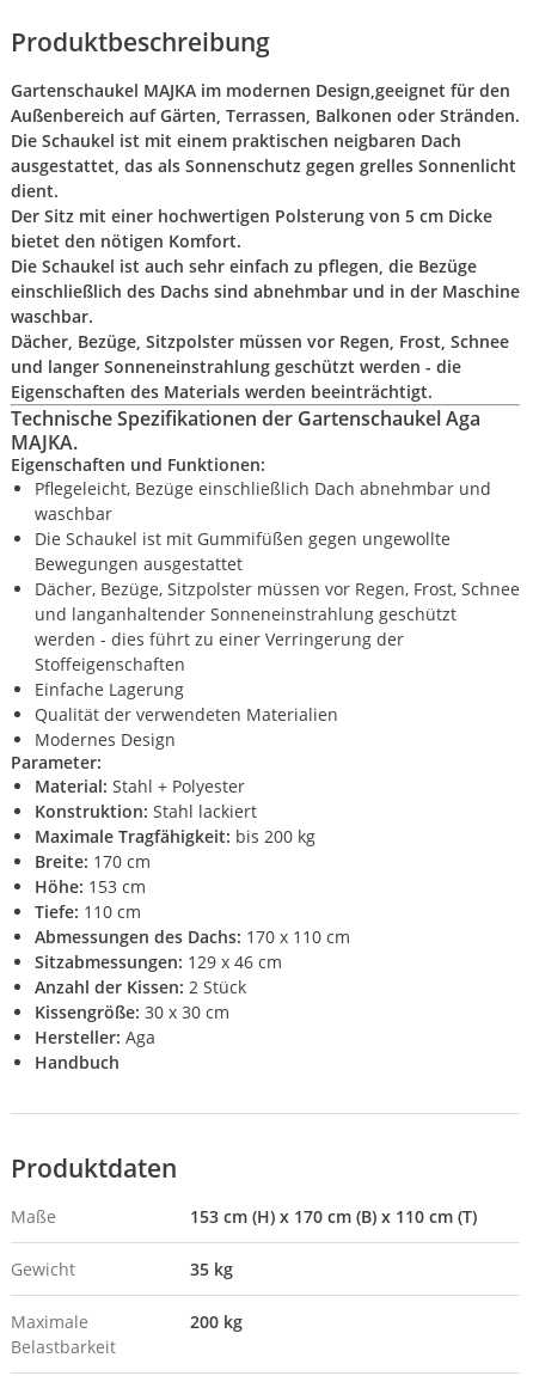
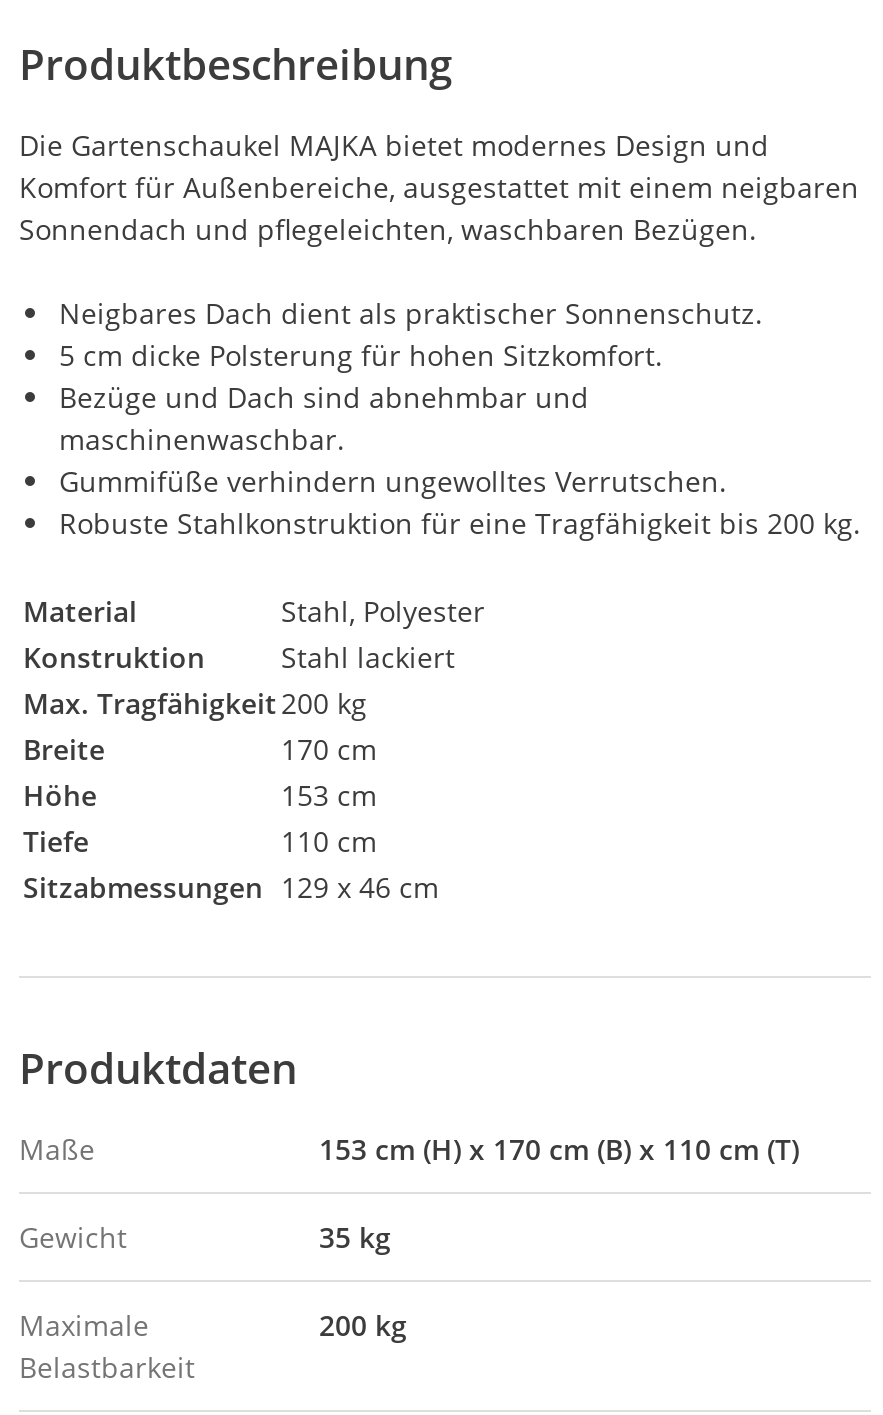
[11,79,520,1074] Gartenschaukel MAJKA im modernen Design,geeignet für den | Außenbereich auf Gärten, Terrassen, Balkonen oder Stränden. | Die Schaukel ist mit einem praktischen neigbaren Dach | ausgestattet, das als Sonnenschutz gegen grelles Sonnenlicht | dient. | Der Sitz mit einer hochwertigen Polsterung von 5 cm Dicke | bietet den nötigen Komfort. | Die Schaukel ist auch sehr einfach zu pflegen, die Bezüge | einschließlich des Dachs sind abnehmbar und in der Maschine | waschbar. | Dächer, Bezüge, Sitzpolster müssen vor Regen, Frost, Schnee | und langer Sonneneinstrahlung geschützt werden - die | Eigenschaften des Materials werden beeinträchtigt. | Technische Spezifikationen der Gartenschaukel Aga | MAJKA. | Eigenschaften und Funktionen: | Pflegeleicht, Bezüge einschließlich Dach abnehmbar und | waschbar | Die Schaukel ist mit Gummifüßen gegen ungewollte | Bewegungen ausgestattet | Dächer, Bezüge, Sitzpolster müssen vor Regen, Frost, Schnee | und langanhaltender Sonneneinstrahlung geschützt | werden - dies führt zu einer Verringerung der | Stoffeigenschaften | Einfache Lagerung | Qualität der verwendeten Materialien | Modernes Design | Parameter: | Material: Stahl + Polyester | Konstruktion: Stahl lackiert | Maximale Tragfähigkeit: bis 200 kg | Breite: 170 cm | Höhe: 153 cm | Tiefe: 110 cm | Abmessungen des Dachs: 170 x 110 cm | Sitzabmessungen: 129 x 46 cm | Anzahl der Kissen: 2 Stück | Kissengröße: 30 x 30 cm | Hersteller: Aga | Handbuch -> [19,126,861,906] Die Gartenschaukel MAJKA bietet modernes Design und | Komfort für Außenbereiche, ausgestattet mit einem neigbaren | Sonnendach und pflegeleichten, waschbaren Bezügen. | Neigbares Dach dient als praktischer Sonnenschutz. | 5 cm dicke Polsterung für hohen Sitzkomfort. | Bezüge und Dach sind abnehmbar und | maschinenwaschbar. | Gummifüße verhindern ungewolltes Verrutschen. | Robuste Stahlkonstruktion für eine Tragfähigkeit bis 200 kg. | Material | Stahl, Polyester | Konstruktion | Stahl lackiert | Max. Tragfähigkeit 200 kg | Breite | 170 cm | Höhe | 153 cm | Tiefe | 110 cm | Sitzabmessungen 129 x 46 cm

